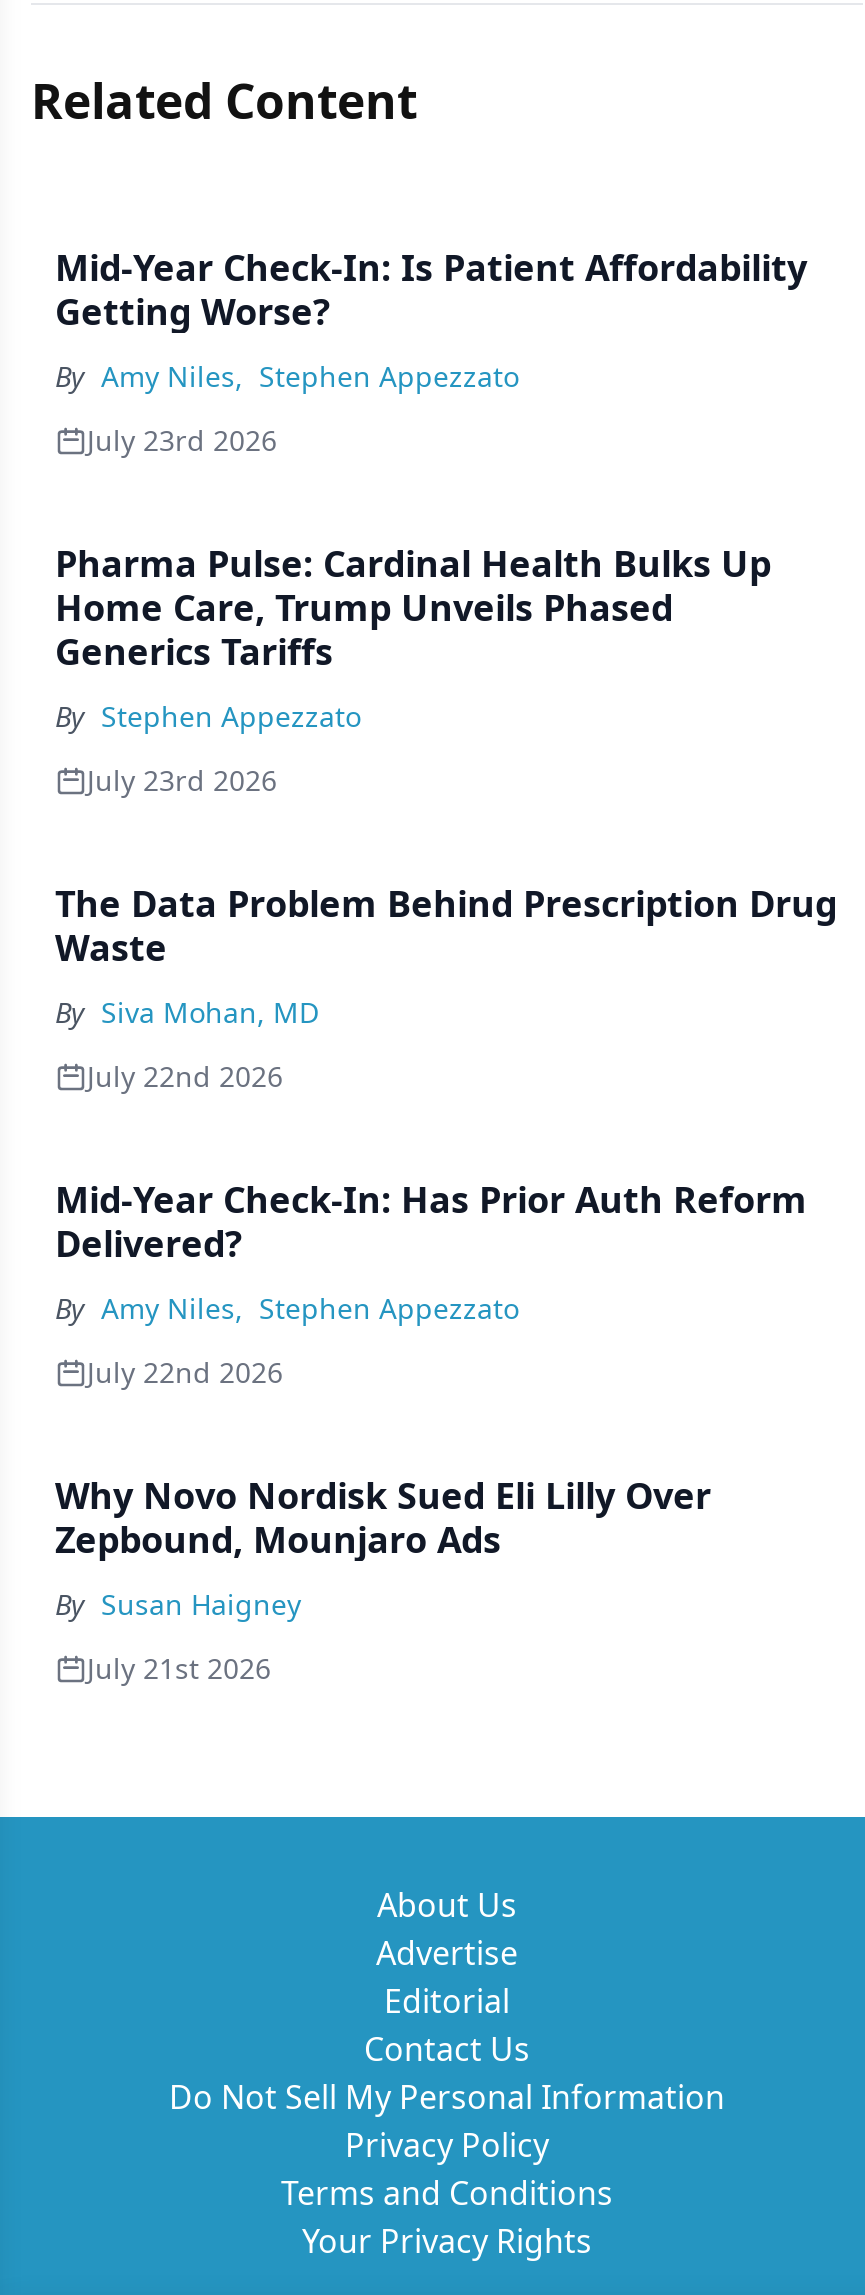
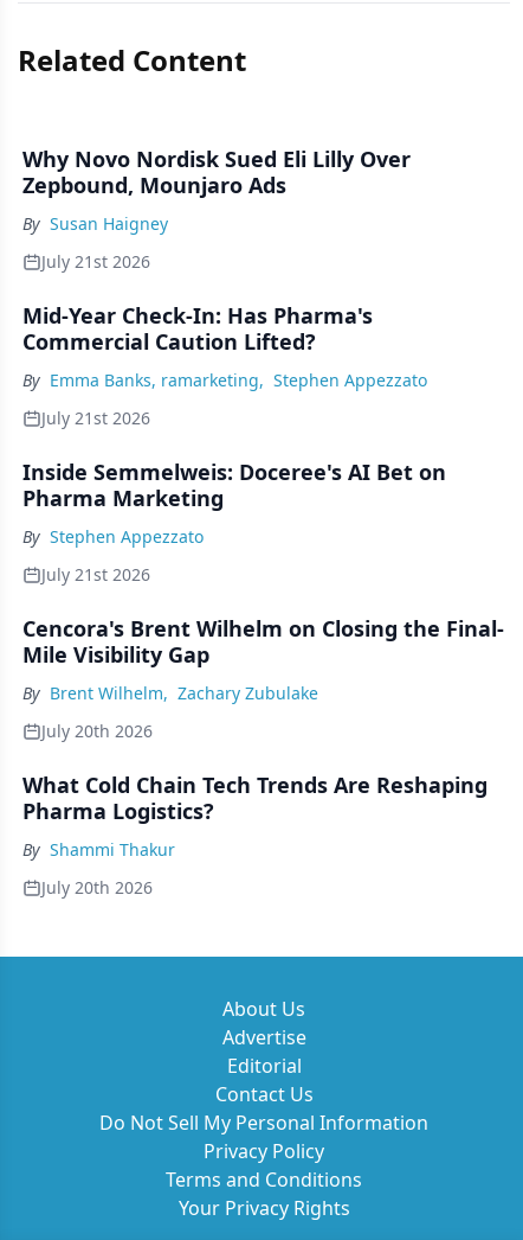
[55,243,837,1391] Mid-Year Check-In: Is Patient Affordability | Getting Worse? | By Amy Niles, Stephen Appezzato | July 23rd 2026 | Pharma Pulse: Cardinal Health Bulks Up | Home Care, Trump Unveils Phased | Generics Tariffs | July 23rd 2026 | The Data Problem Behind Prescription Drug | Waste | By Siva Mohan, MD | July 22nd 2026 | Mid-Year Check-In: Has Prior Auth Reform | Delivered? | By Amy Niles, Stephen Appezzato | July 22nd 2026 -> none
moved [55,697,361,735] -> [22,525,204,548]: By Stephen Appezzato
moved [55,1471,711,1687] -> [22,145,411,273]: Why Novo Nordisk Sued Eli Lilly Over | Zepbound, Mounjaro Ads | By Susan Haigney | July 21st 2026
none -> [22,301,504,899] Mid-Year Check-In: Has Pharma's | Commercial Caution Lifted? | By Emma Banks, ramarketing, Stephen Appezzato | July 21st 2026 | Inside Semmelweis: Doceree's AI Bet on | Pharma Marketing | July 21st 2026 | Cencora's Brent Wilhelm on Closing the Final- | Mile Visibility Gap | By Brent Wilhelm, Zachary Zubulake | July 20th 2026 | What Cold Chain Tech Trends Are Reshaping | Pharma Logistics? | By Shammi Thakur | July 20th 2026

